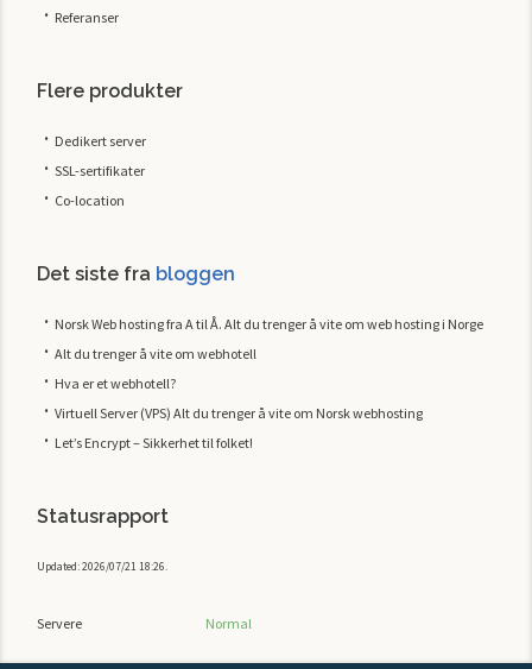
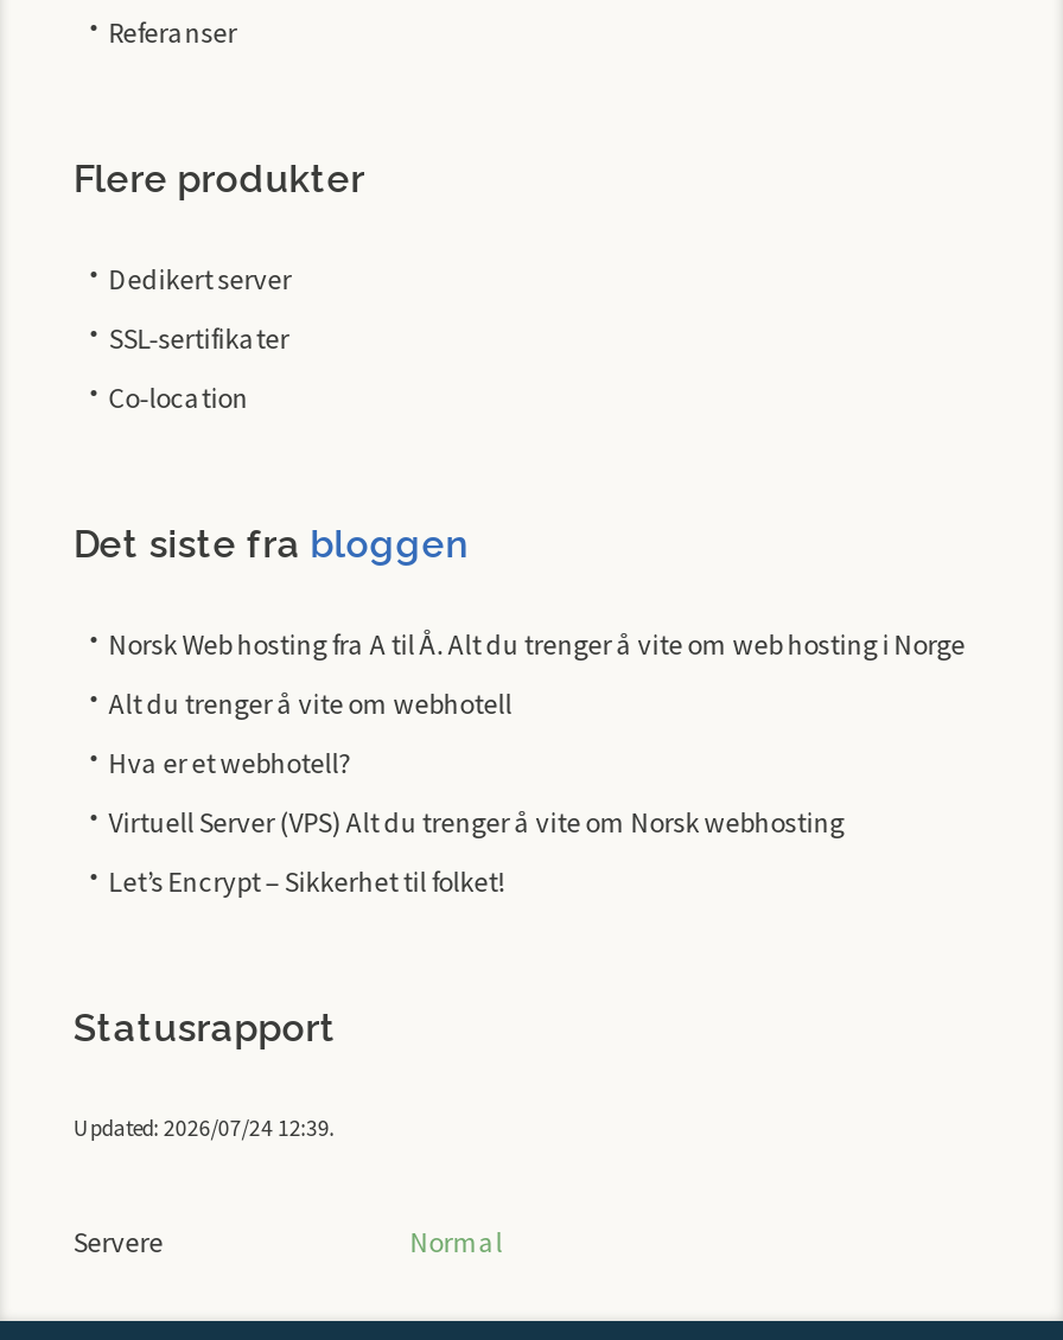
[36,560,165,574] Updated: 2026/07/21 18:26 -> [73,1115,329,1143] Updated: 2026/07/24 12:39

